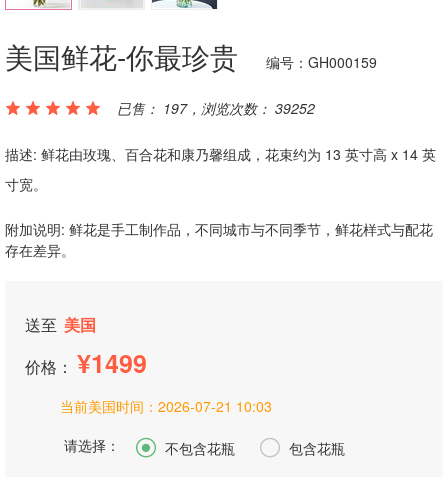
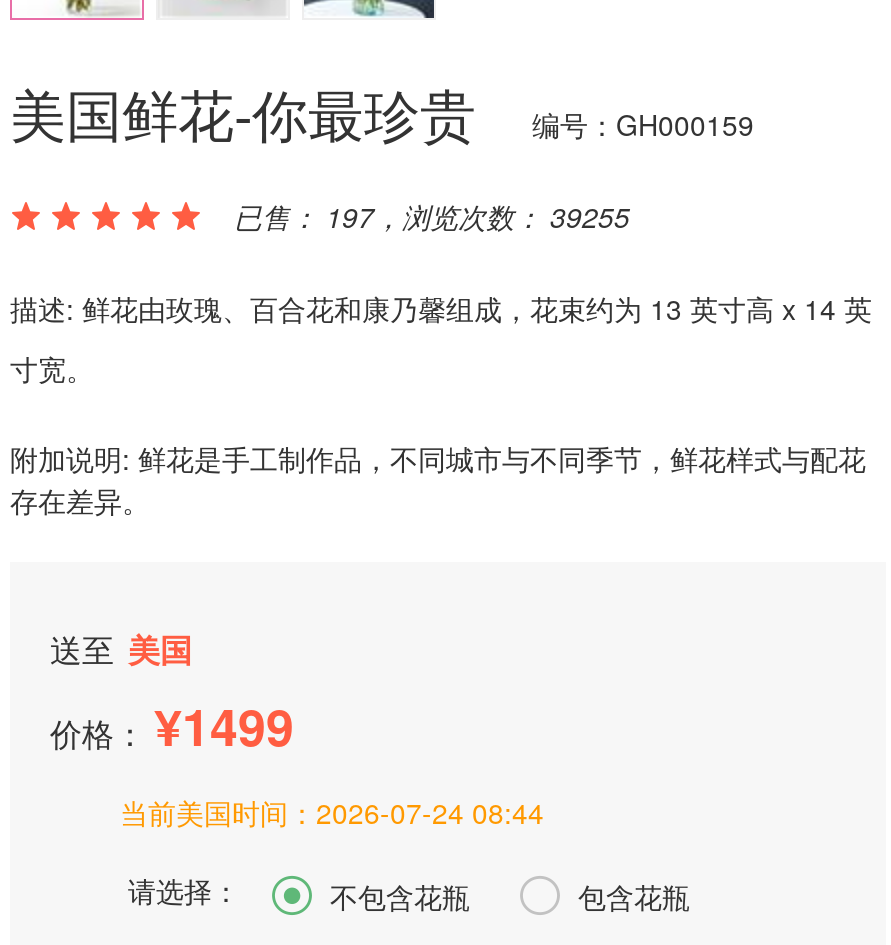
[105,98,315,118] 已售： 197，浏览次数： 39252 -> [210,196,630,236] 已售： 197，浏览次数： 39255
[60,396,272,416] 当前美国时间：2026-07-21 10:03 -> [120,792,544,832] 当前美国时间：2026-07-24 08:44

